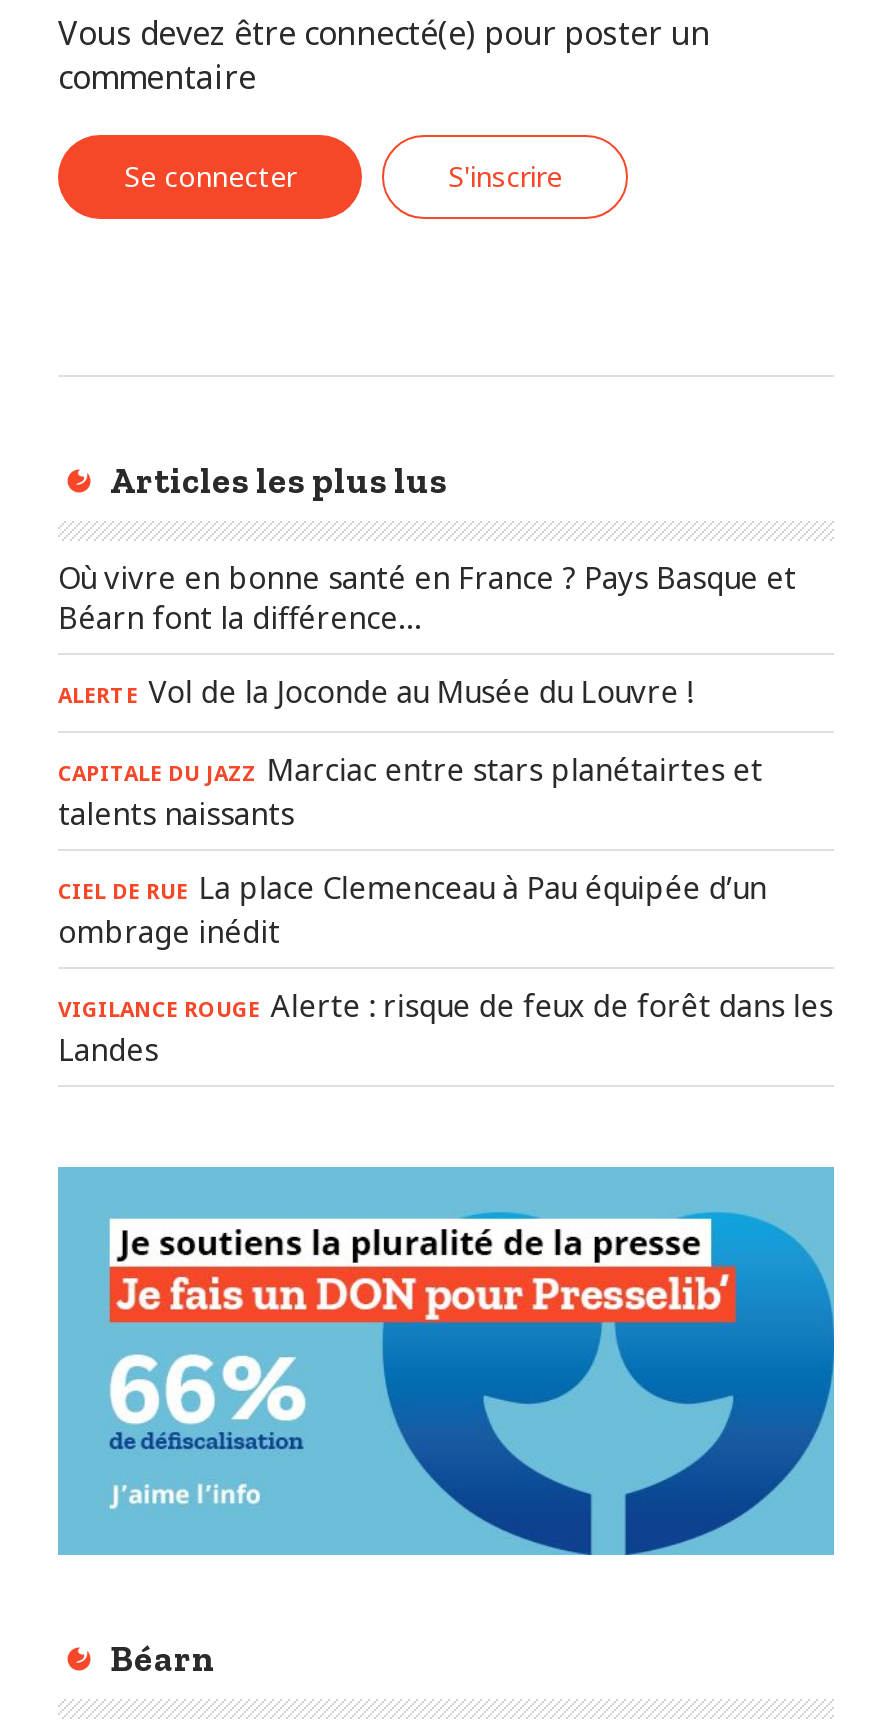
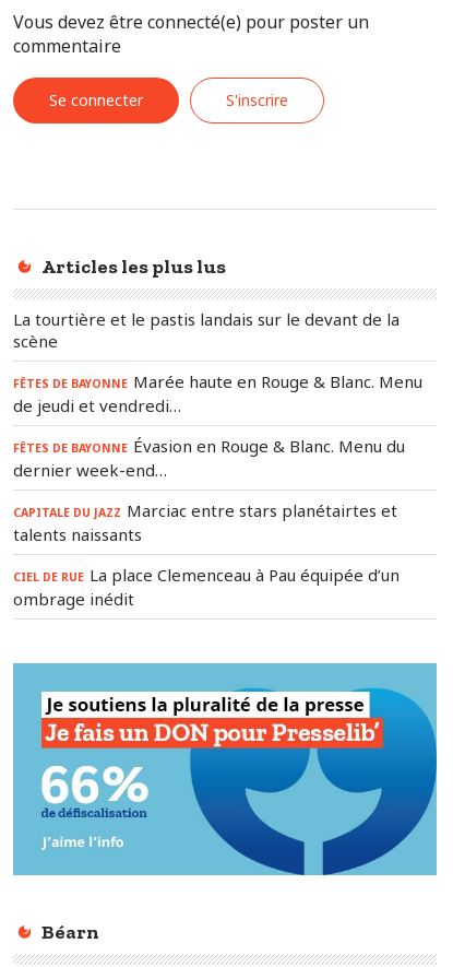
[58,557,796,711] Où vivre en bonne santé en France ? Pays Basque et | Béarn font la différence… | ALERTE Vol de la Joconde au Musée du Louvre ! -> [13,308,423,481] La tourtière et le pastis landais sur le devant de la | scène | FÊTES DE BAYONNE Marée haute en Rouge & Blanc. Menu | de jeudi et vendredi… | FÊTES DE BAYONNE Évasion en Rouge & Blanc. Menu du | dernier week-end…
moved [58,749,766,951] -> [13,499,400,609]: CAPITALE DU JAZZ Marciac entre stars planétairtes et | talents naissants | CIEL DE RUE La place Clemenceau à Pau équipée d’un | ombrage inédit
[58,985,832,1069] VIGILANCE ROUGE Alerte : risque de feux de forêt dans les | Landes -> none

